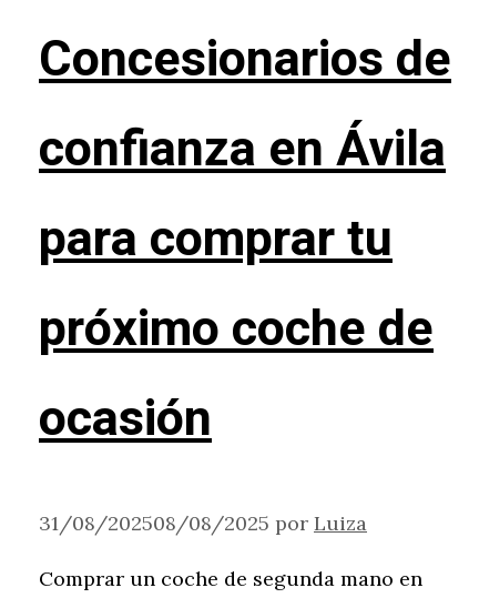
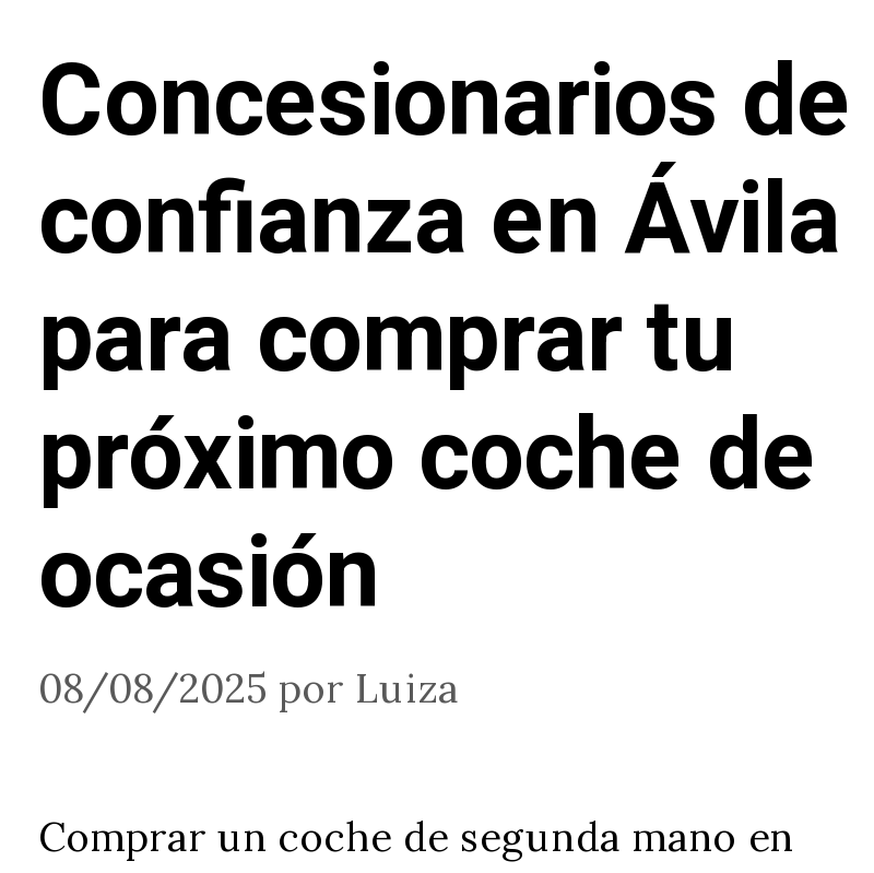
[39,511,367,536] 31/08/202508/08/2025 por Luiza -> [38,663,460,714] 08/08/2025 por Luiza

